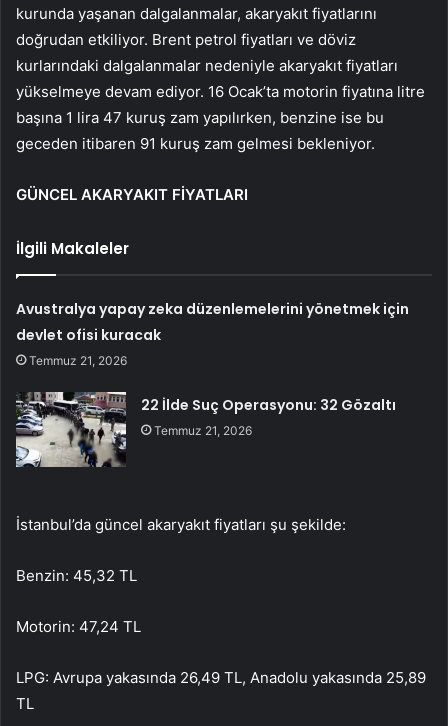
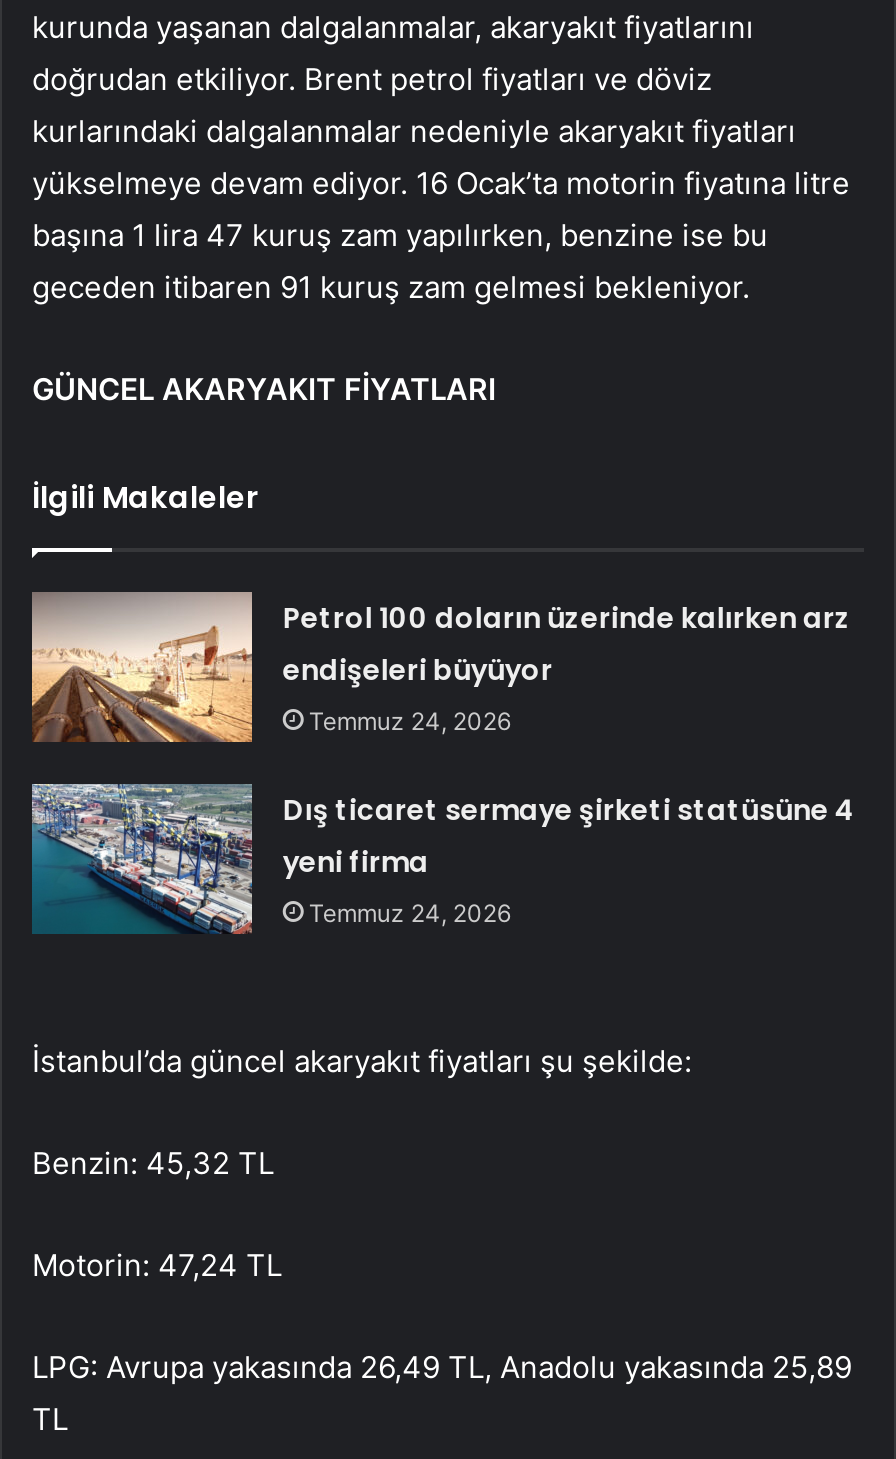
[16,299,409,368] Avustralya yapay zeka düzenlemelerini yönetmek için | devlet ofisi kuracak | Temmuz 21, 2026 -> [283,598,851,736] Petrol 100 doların üzerinde kalırken arz | endişeleri büyüyor | Temmuz 24, 2026
[15,391,396,468] [image] | 22 İlde Suç Operasyonu: 32 Gözaltı | Temmuz 21, 2026 -> [30,782,855,934] [image] | Dış ticaret sermaye şirketi statüsüne 4 | yeni firma | Temmuz 24, 2026

